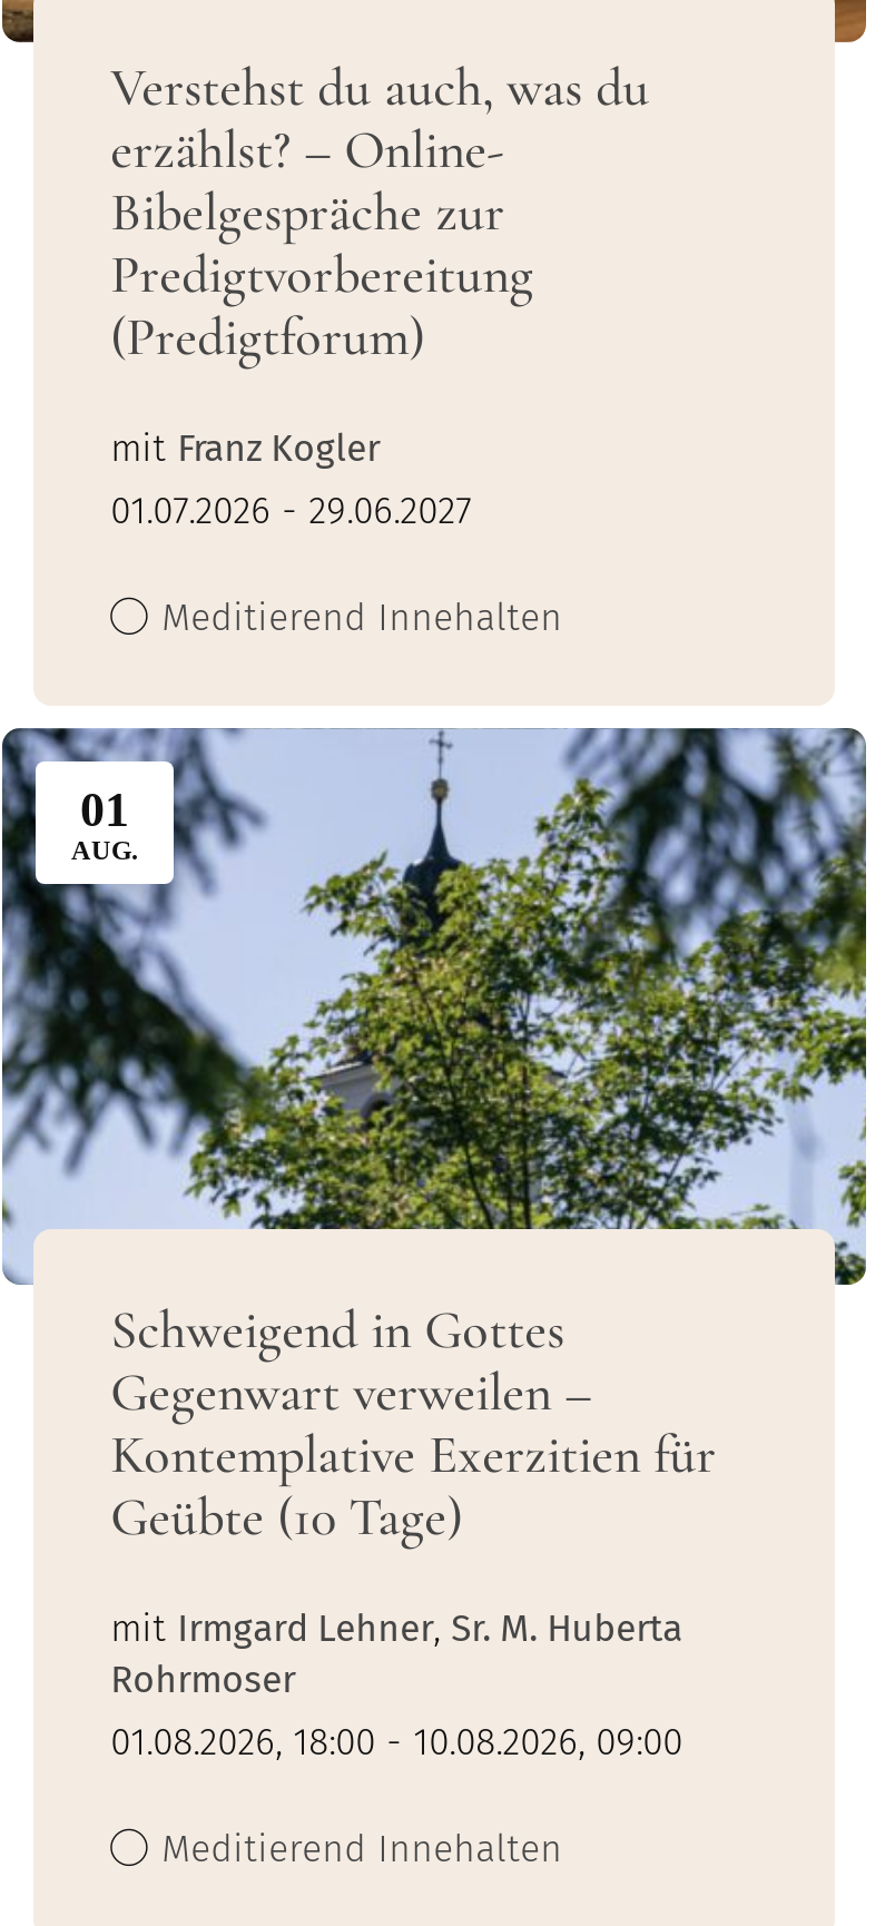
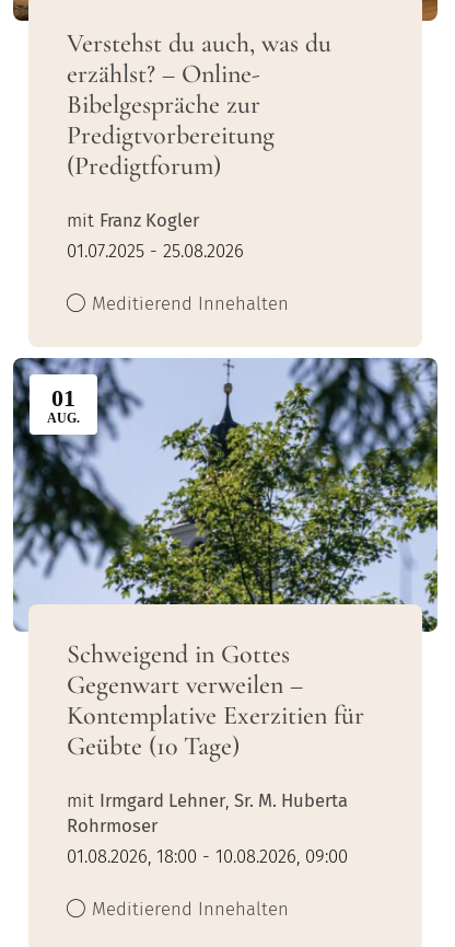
[110,488,471,532] 01.07.2026 - 29.06.2027 -> [66,240,243,262] 01.07.2025 - 25.08.2026

